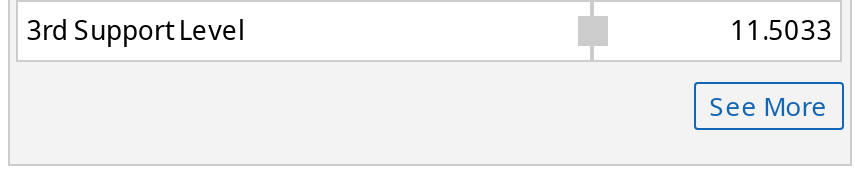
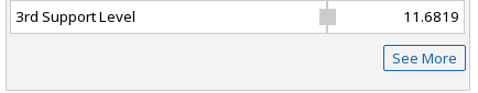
[730,13,832,49] 11.5033 -> [403,7,459,27] 11.6819

